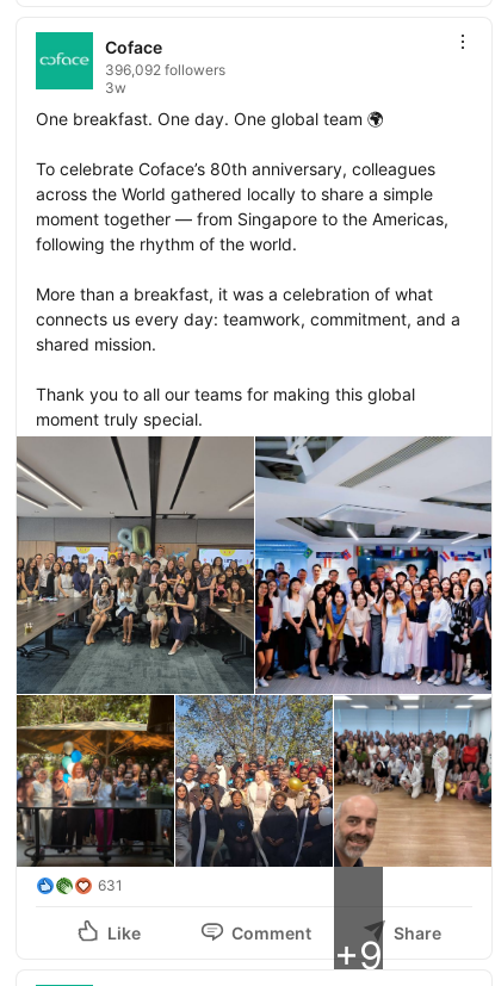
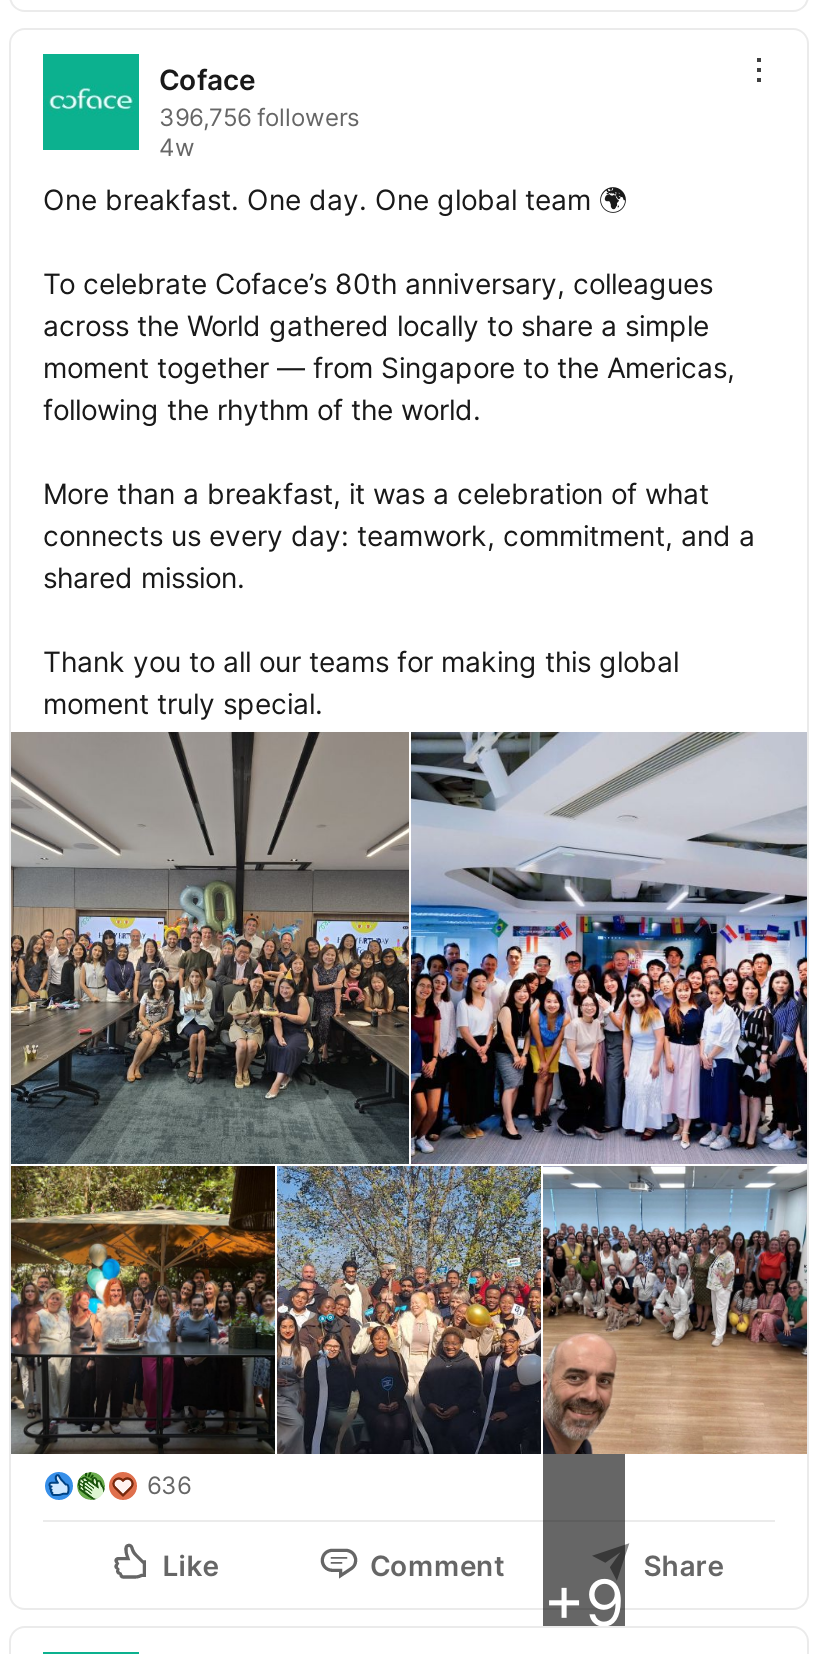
[105,61,225,97] 396,092 followers | 3w -> [159,103,359,163] 396,756 followers | 4w
[98,877,123,895] 631 -> [147,1471,191,1501] 636

